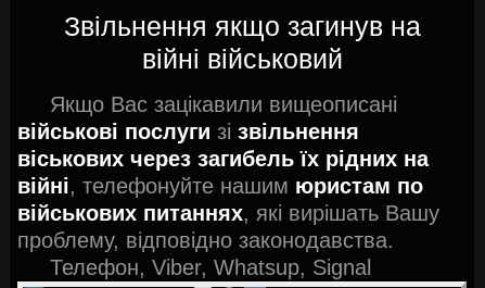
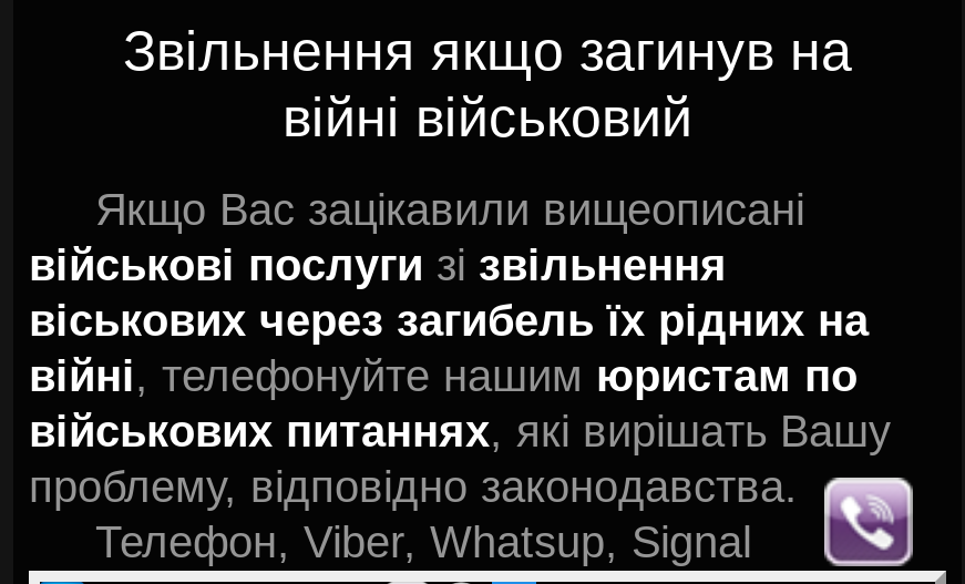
none -> [822,475,915,568] [image]

